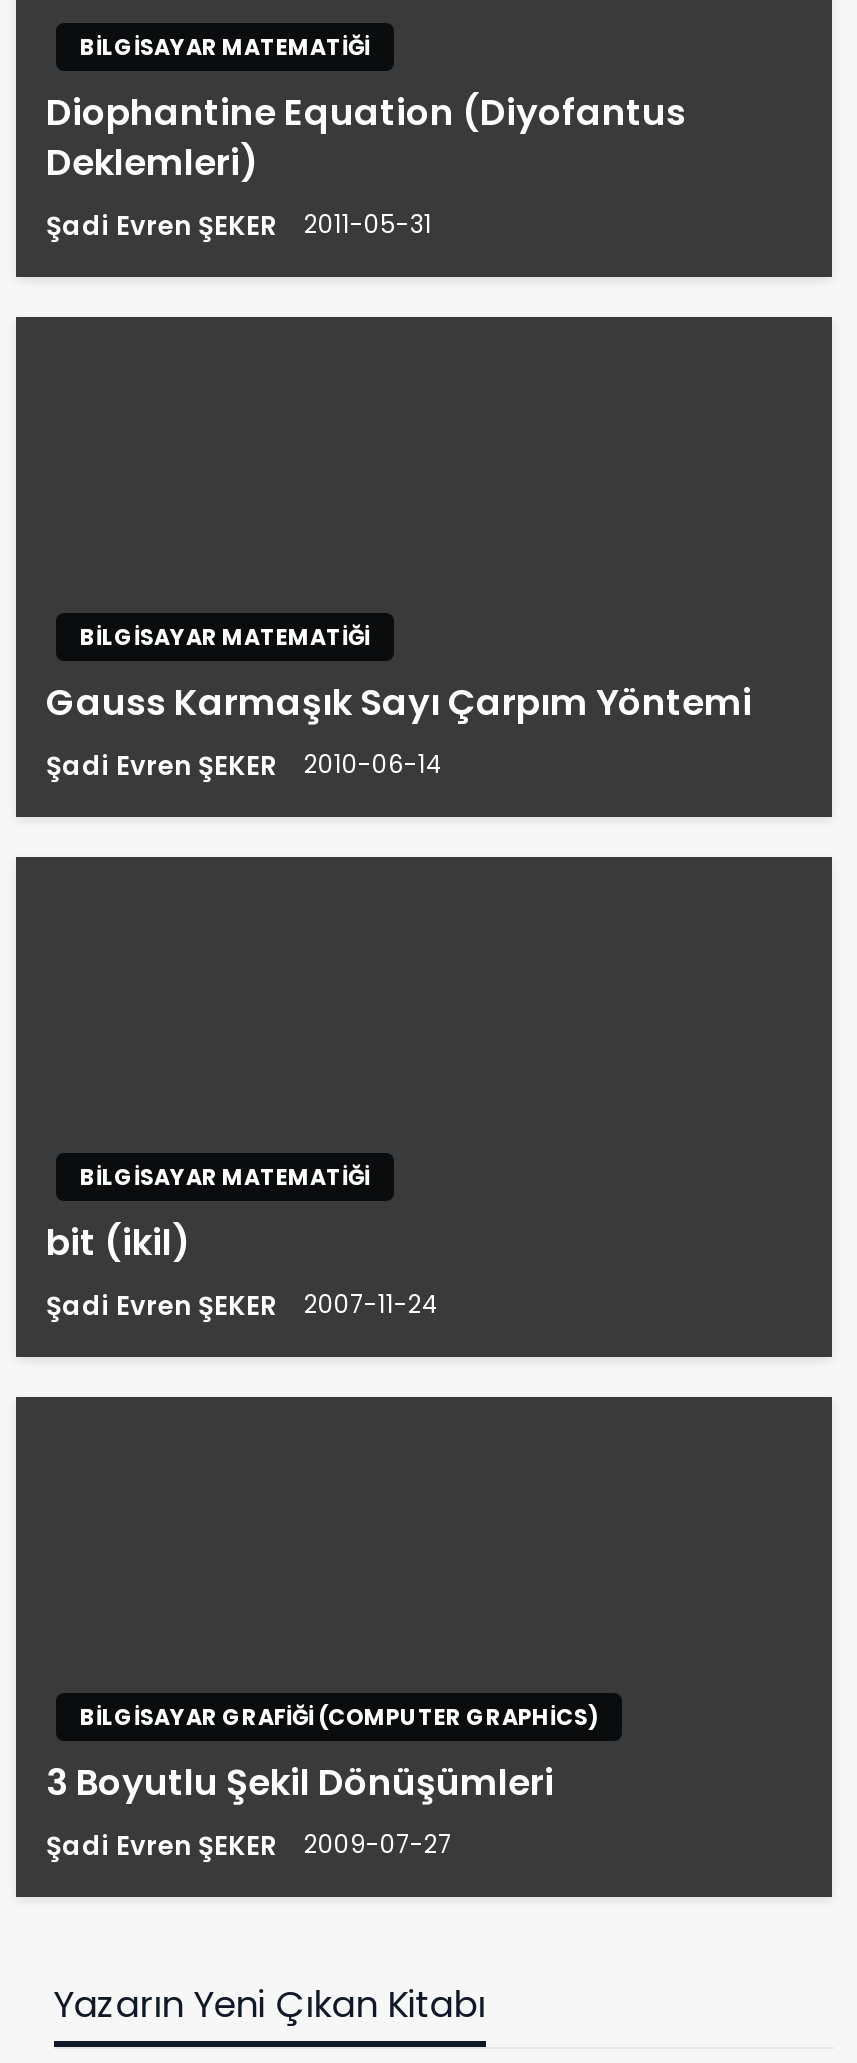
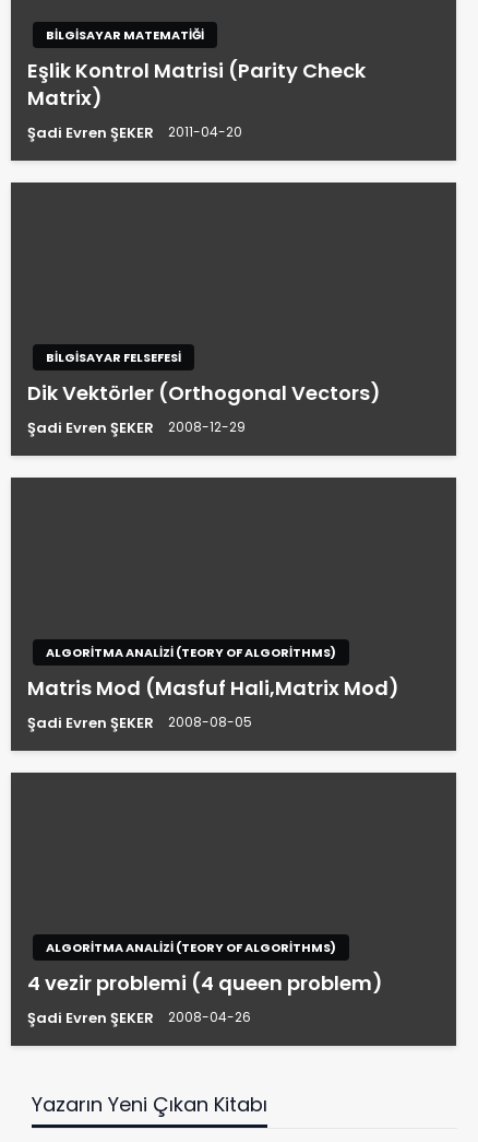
[46,88,686,246] Diophantine Equation (Diyofantus | Deklemleri) | Şadi Evren ŞEKER 2011-05-31 -> [27,57,366,144] Eşlik Kontrol Matrisi (Parity Check | Matrix) | Şadi Evren ŞEKER 2011-04-20
[80,622,370,654] BILGISAYAR MATEMATIĞI -> [46,349,181,366] BILGISAYAR FELSEFESI
[46,678,752,786] Gauss Karmaşık Sayı Çarpım Yöntemi | Şadi Evren ŞEKER 2010-06-14 -> [27,380,381,439] Dik Vektörler (Orthogonal Vectors) | Şadi Evren ŞEKER 2008-12-29
[80,1162,370,1194] BILGISAYAR MATEMATIĞI -> [46,644,336,661] ALGORITMA ANALIZI (TEORY OF ALGORITHMS)
[46,1218,438,1326] bit (ikil) | Şadi Evren ŞEKER 2007-11-24 -> [27,675,399,734] Matris Mod (Masfuf Hali,Matrix Mod) | Şadi Evren ŞEKER 2008-08-05
[80,1702,598,1734] BILGISAYAR GRAFIĞI (COMPUTER GRAPHICS) -> [46,939,336,957] ALGORITMA ANALIZI (TEORY OF ALGORITHMS)
[46,1758,554,1866] 3 Boyutlu Şekil Dönüşümleri | Şadi Evren ŞEKER 2009-07-27 -> [27,970,383,1029] 4 vezir problemi (4 queen problem) | Şadi Evren ŞEKER 2008-04-26

